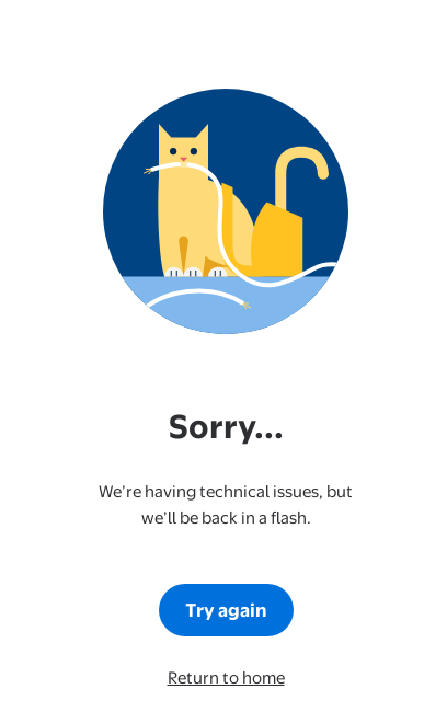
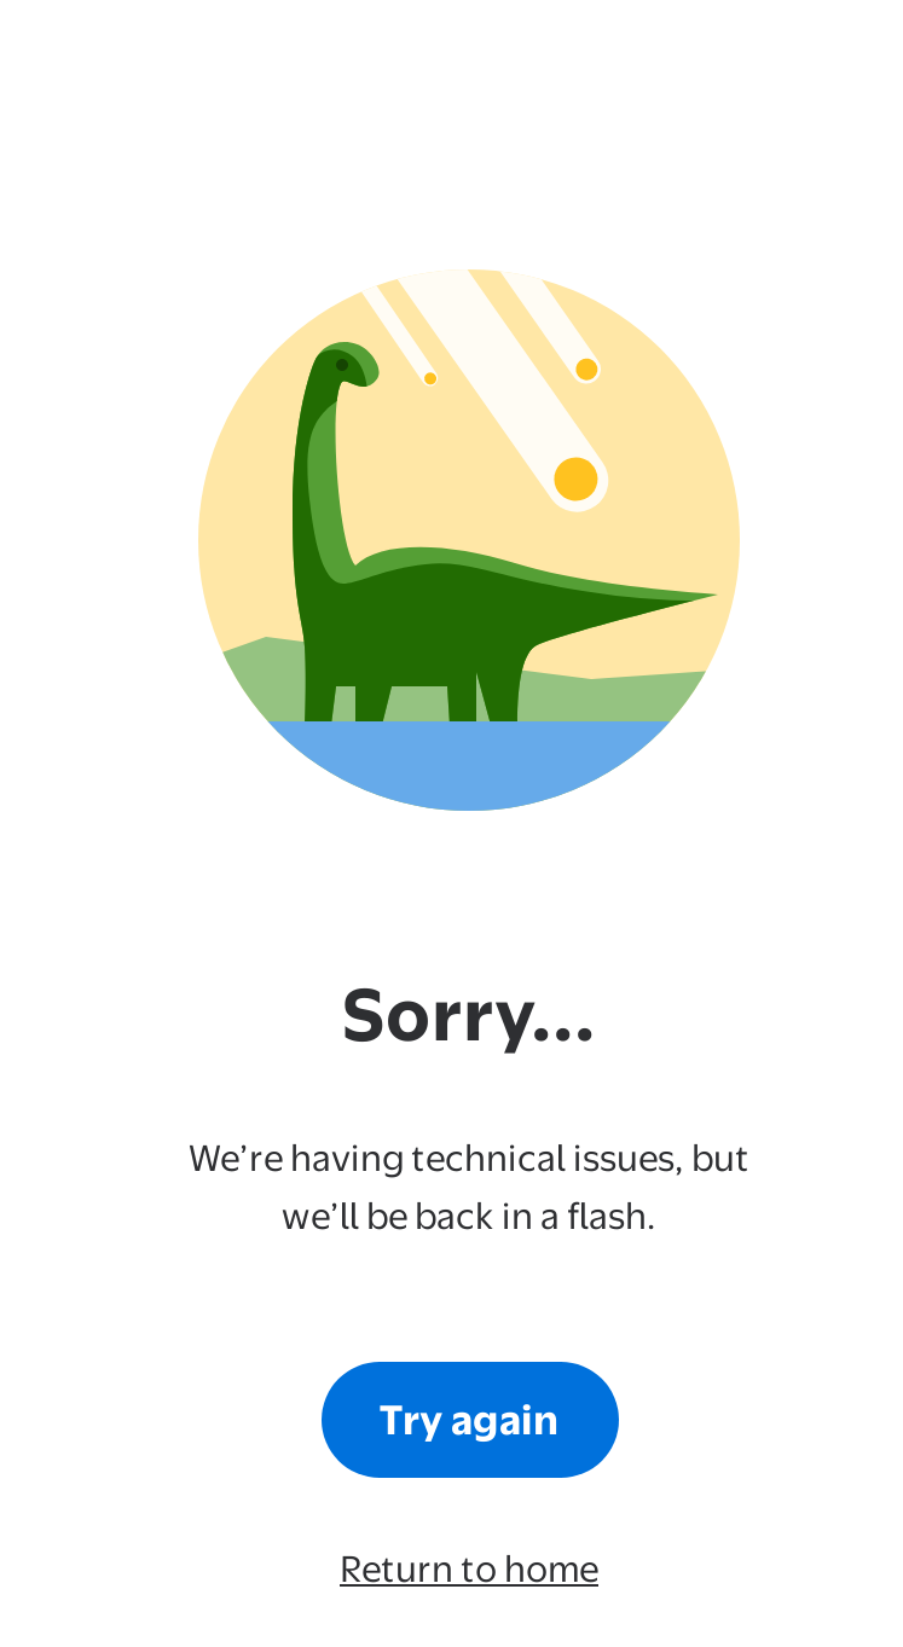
[102,88,349,310] [image] -> [198,269,740,755] [image]

